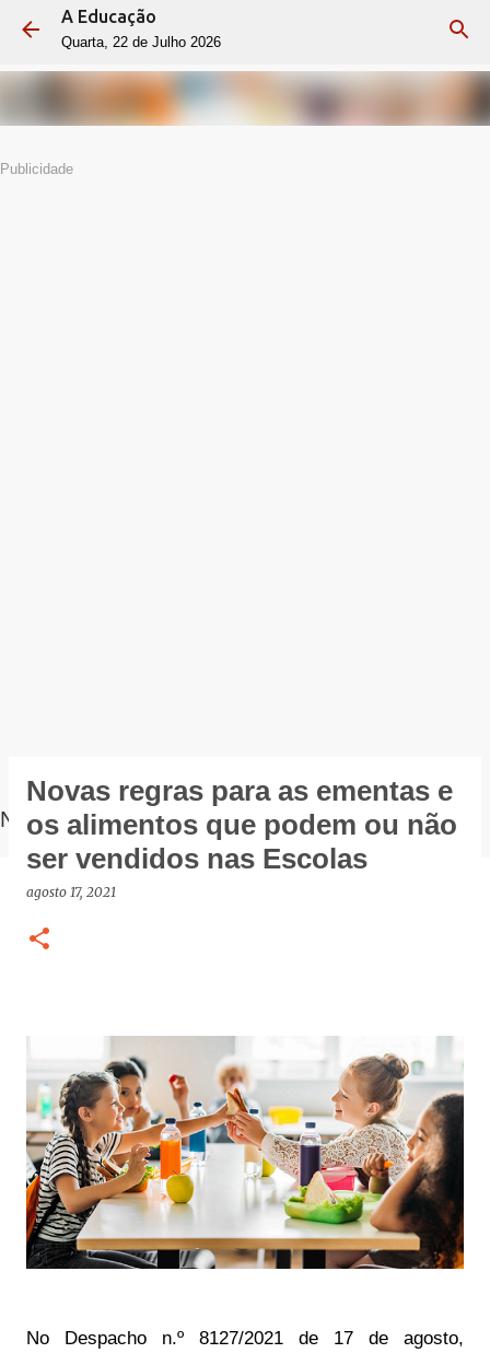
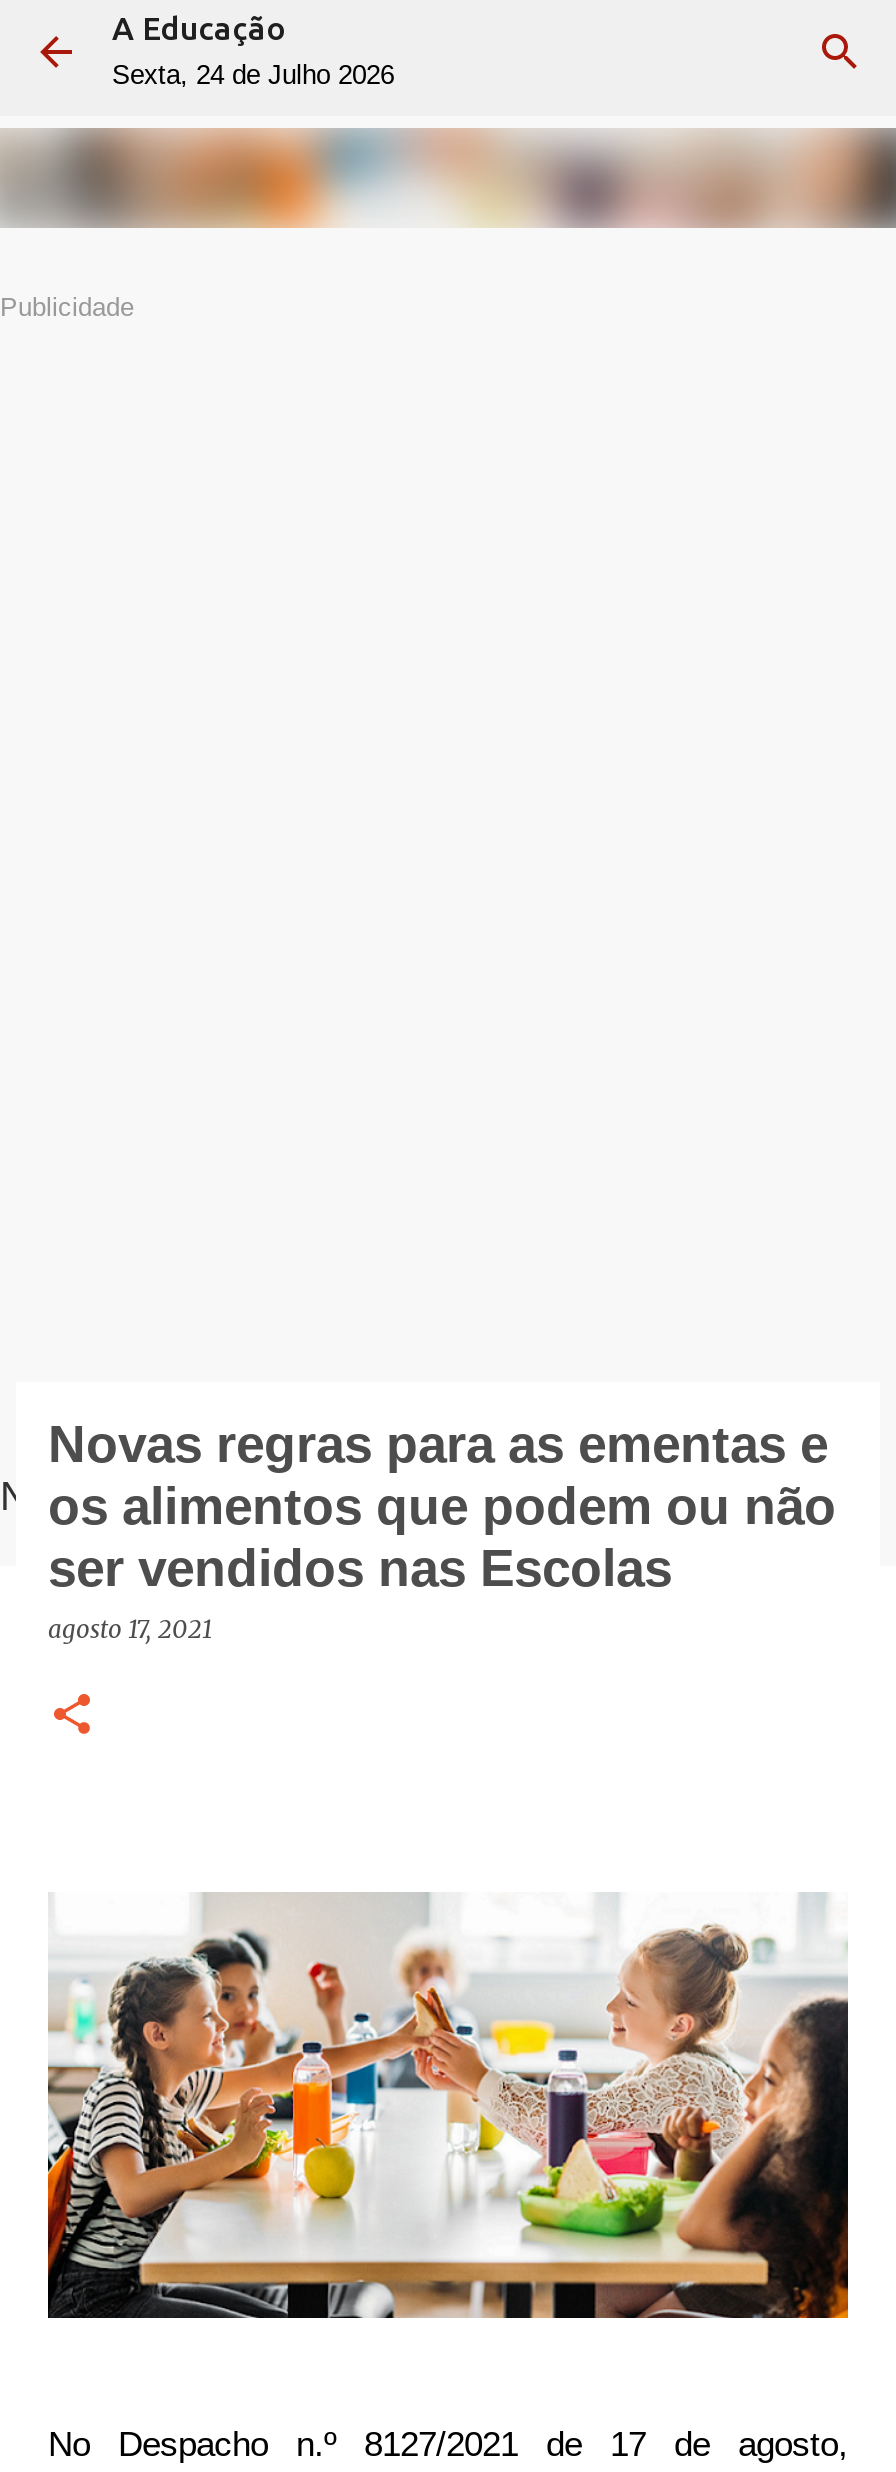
[61,33,221,50] Quarta, 22 de Julho 2026 -> [112,59,394,89] Sexta, 24 de Julho 2026

